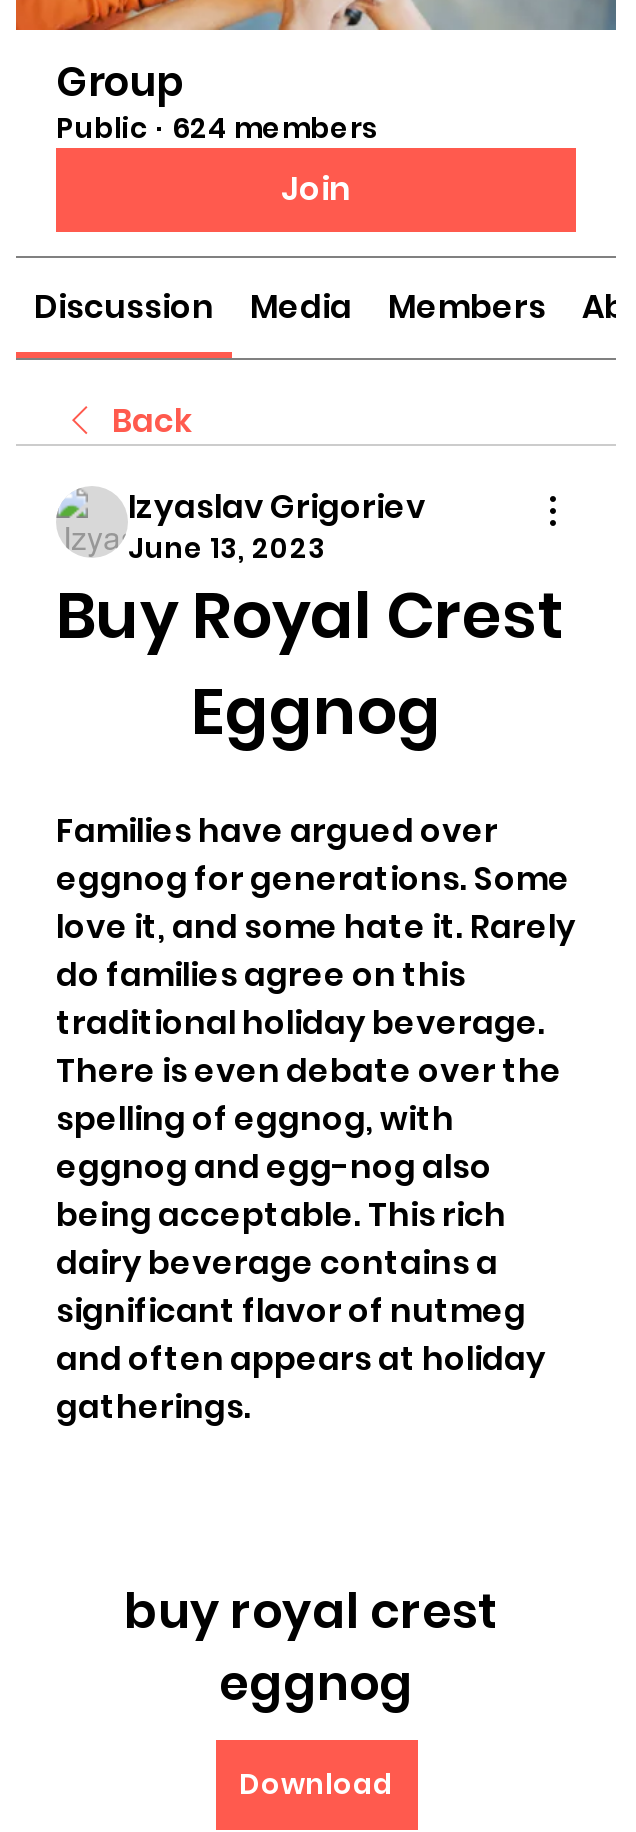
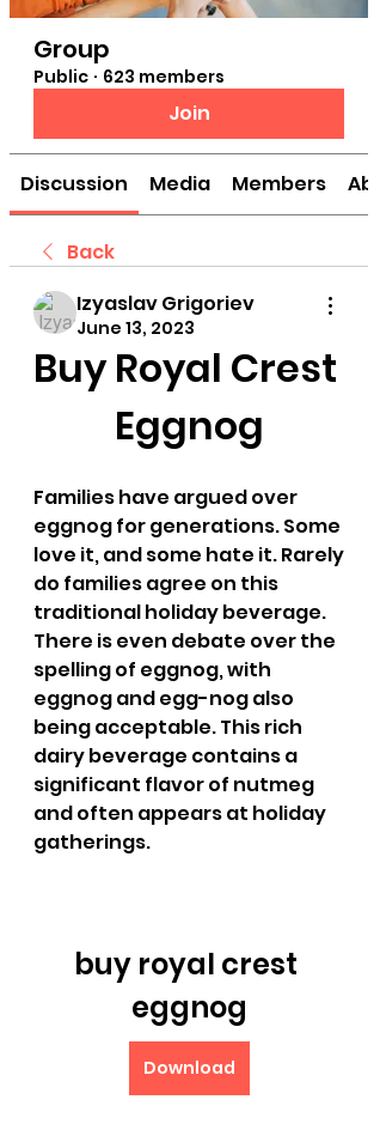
[56,108,378,148] Public · 624 members -> [33,65,225,89] Public · 623 members

